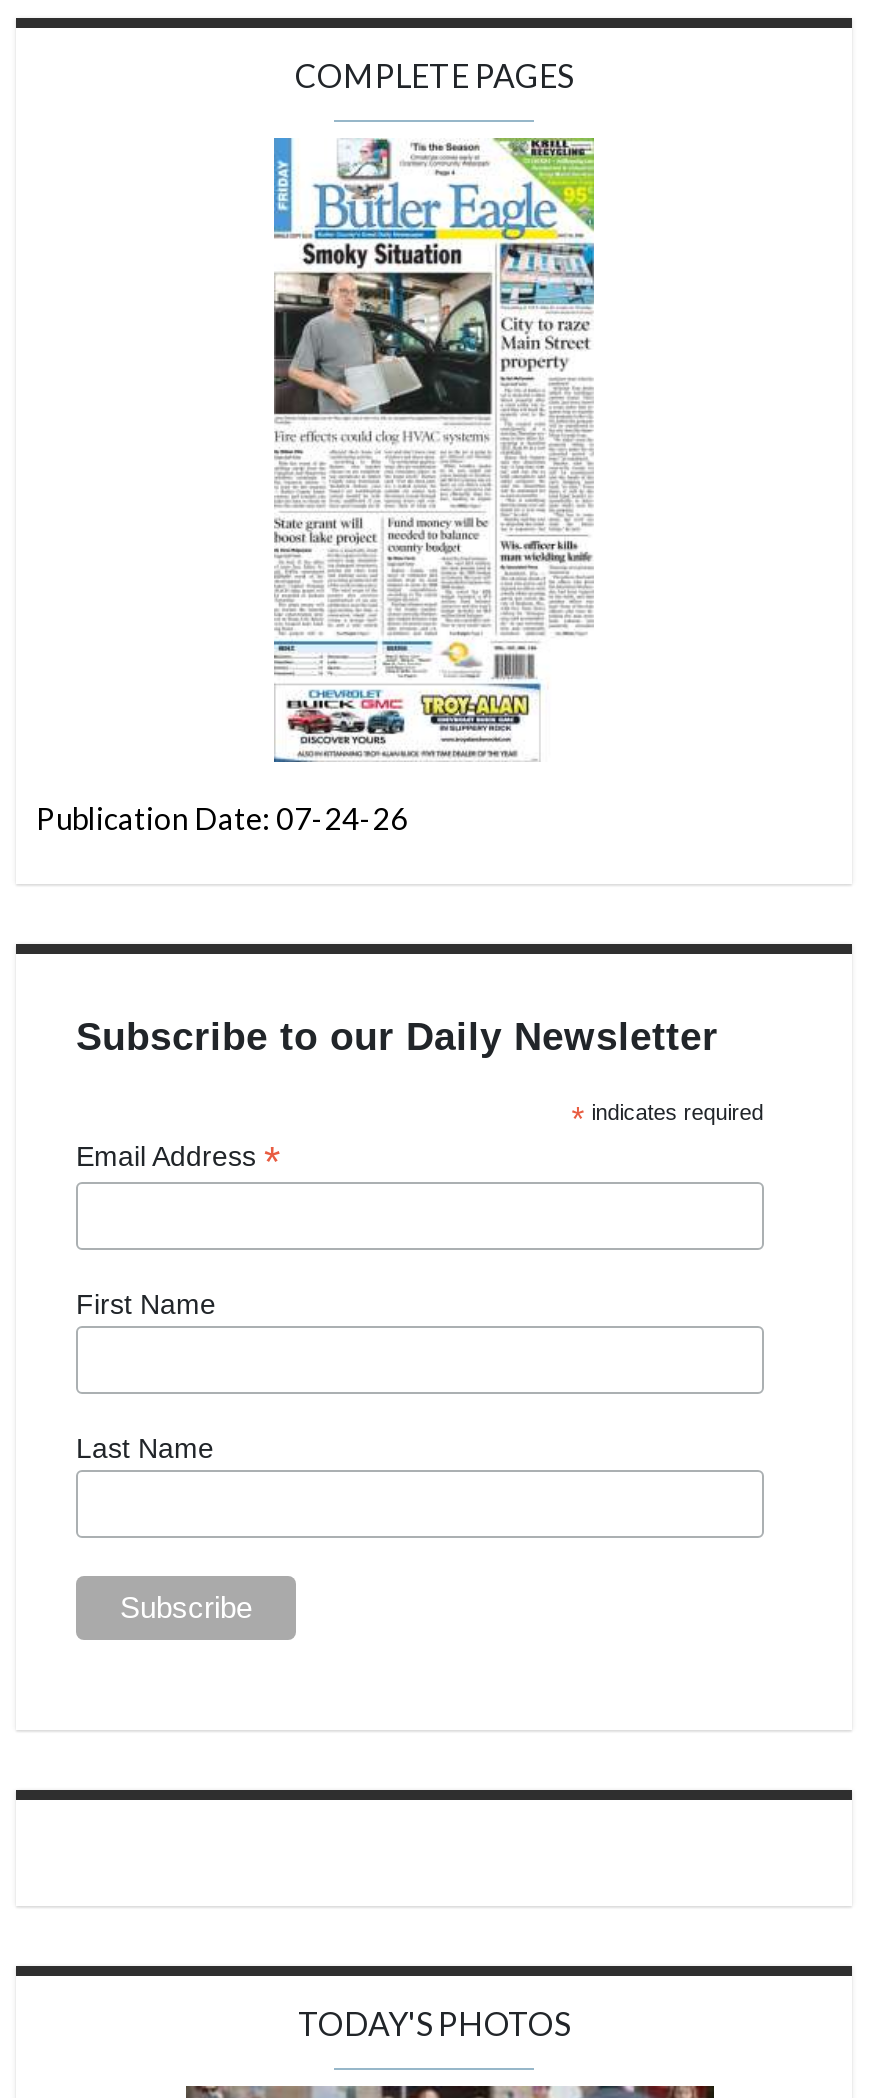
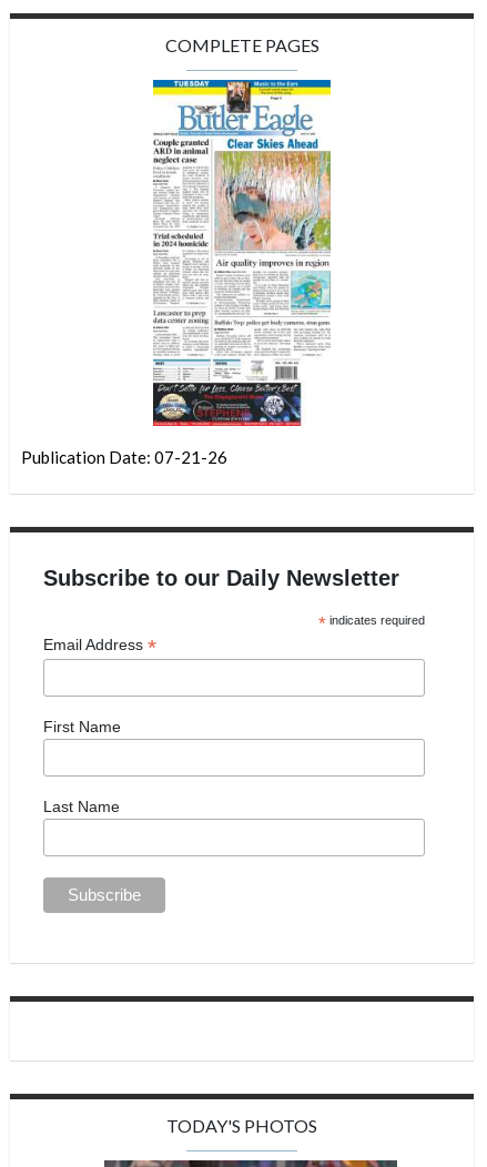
[36,136,596,837] [image] | Publication Date: 07-24-26 -> [21,79,332,468] [image] | Publication Date: 07-21-26

